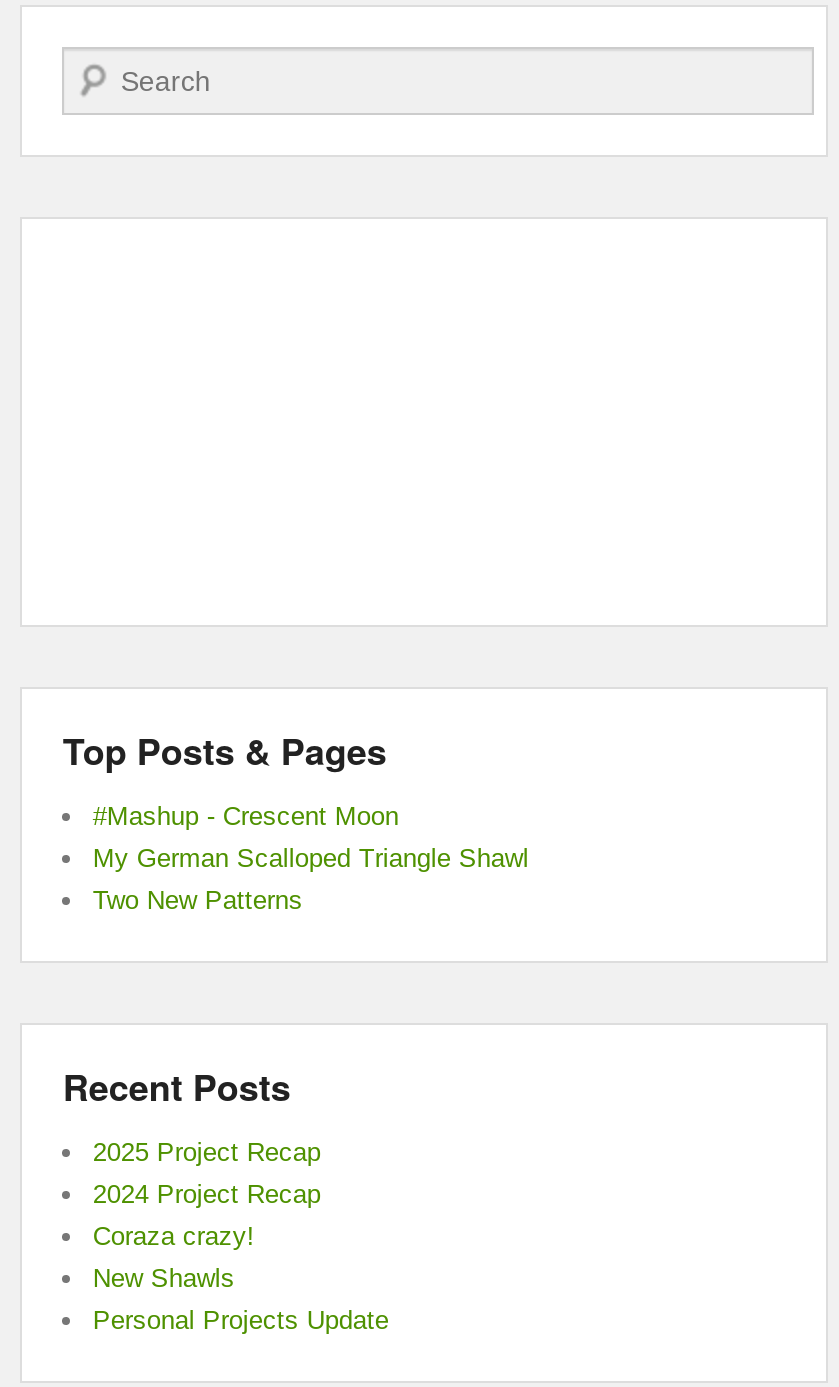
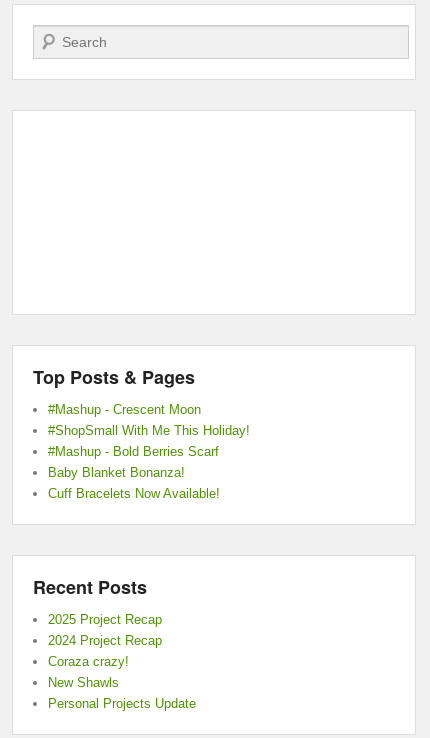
[93,842,529,914] My German Scalloped Triangle Shawl | Two New Patterns -> [48,423,250,501] #ShopSmall With Me This Holiday! | #Mashup - Bold Berries Scarf | Baby Blanket Bonanza! | Cuff Bracelets Now Available!

